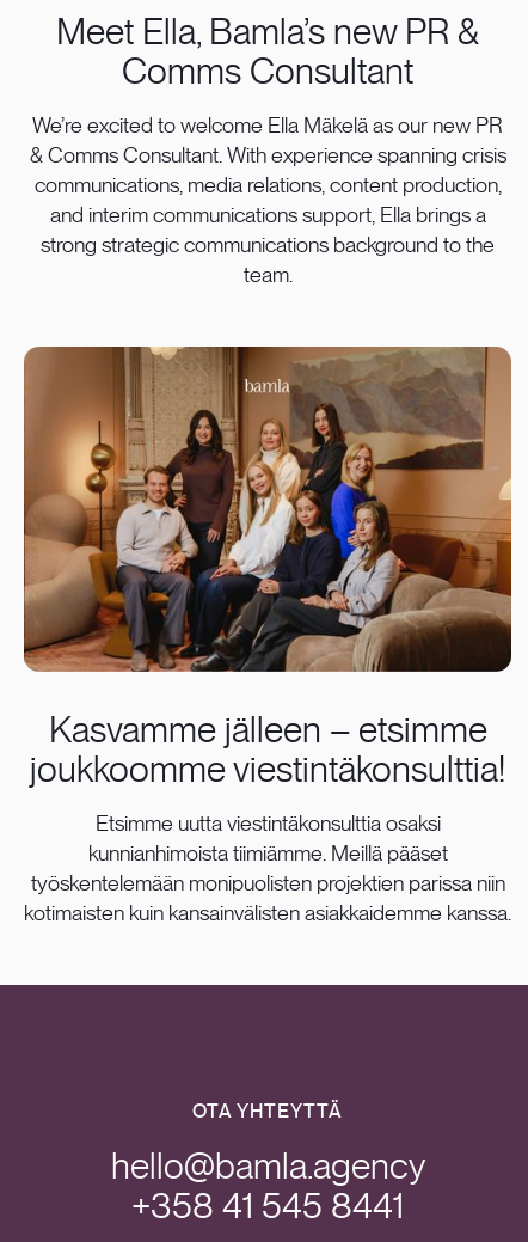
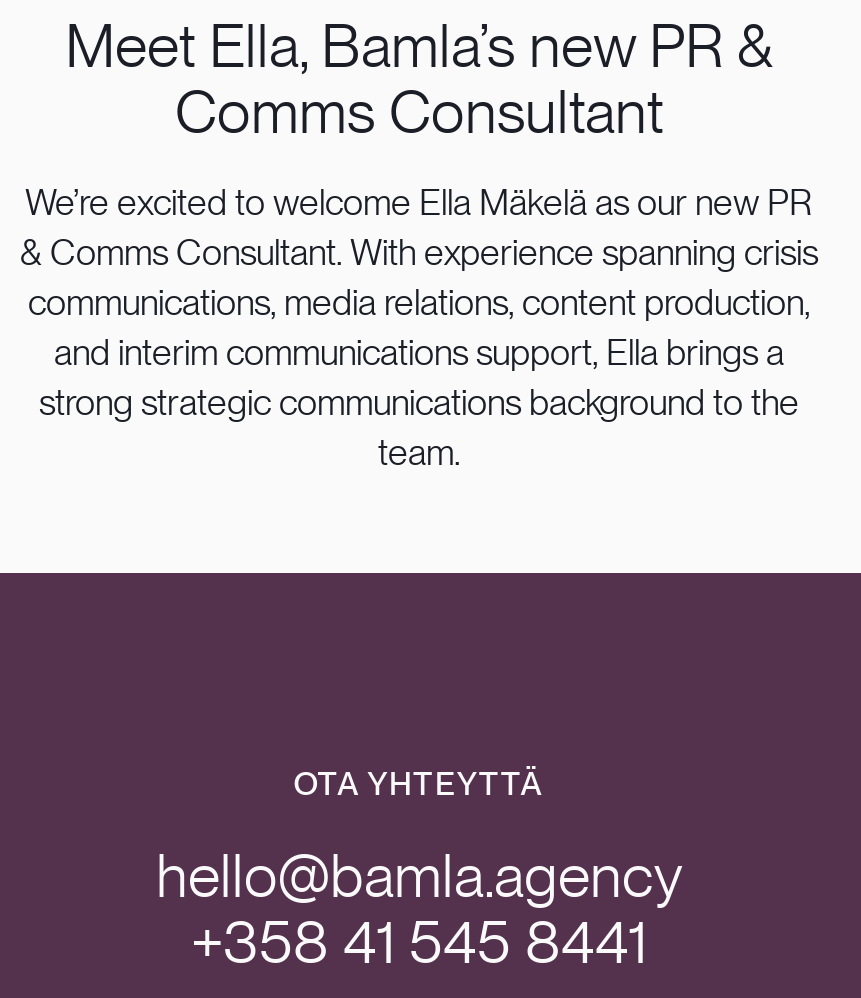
[23,345,512,925] [image] | Kasvamme jälleen – etsimme | joukkoomme viestintäkonsulttia! | Etsimme uutta viestintäkonsulttia osaksi | kunnianhimoista tiimiämme. Meillä pääset | työskentelemään monipuolisten projektien parissa niin | kotimaisten kuin kansainvälisten asiakkaidemme kanssa. -> none

